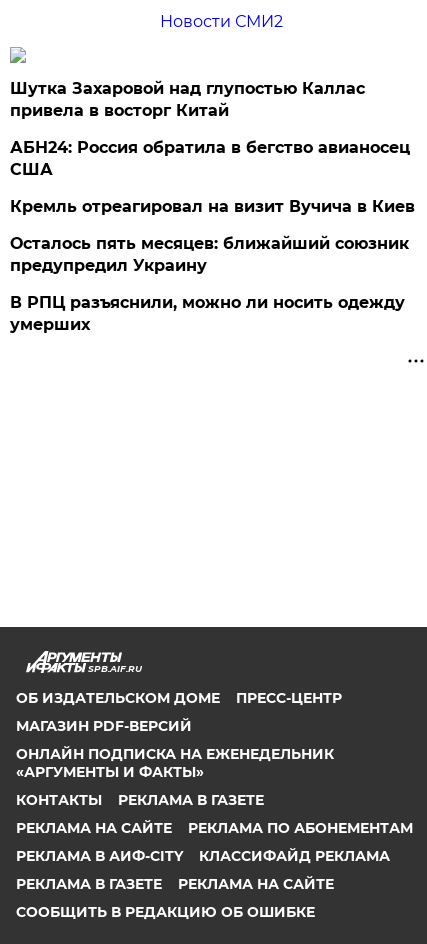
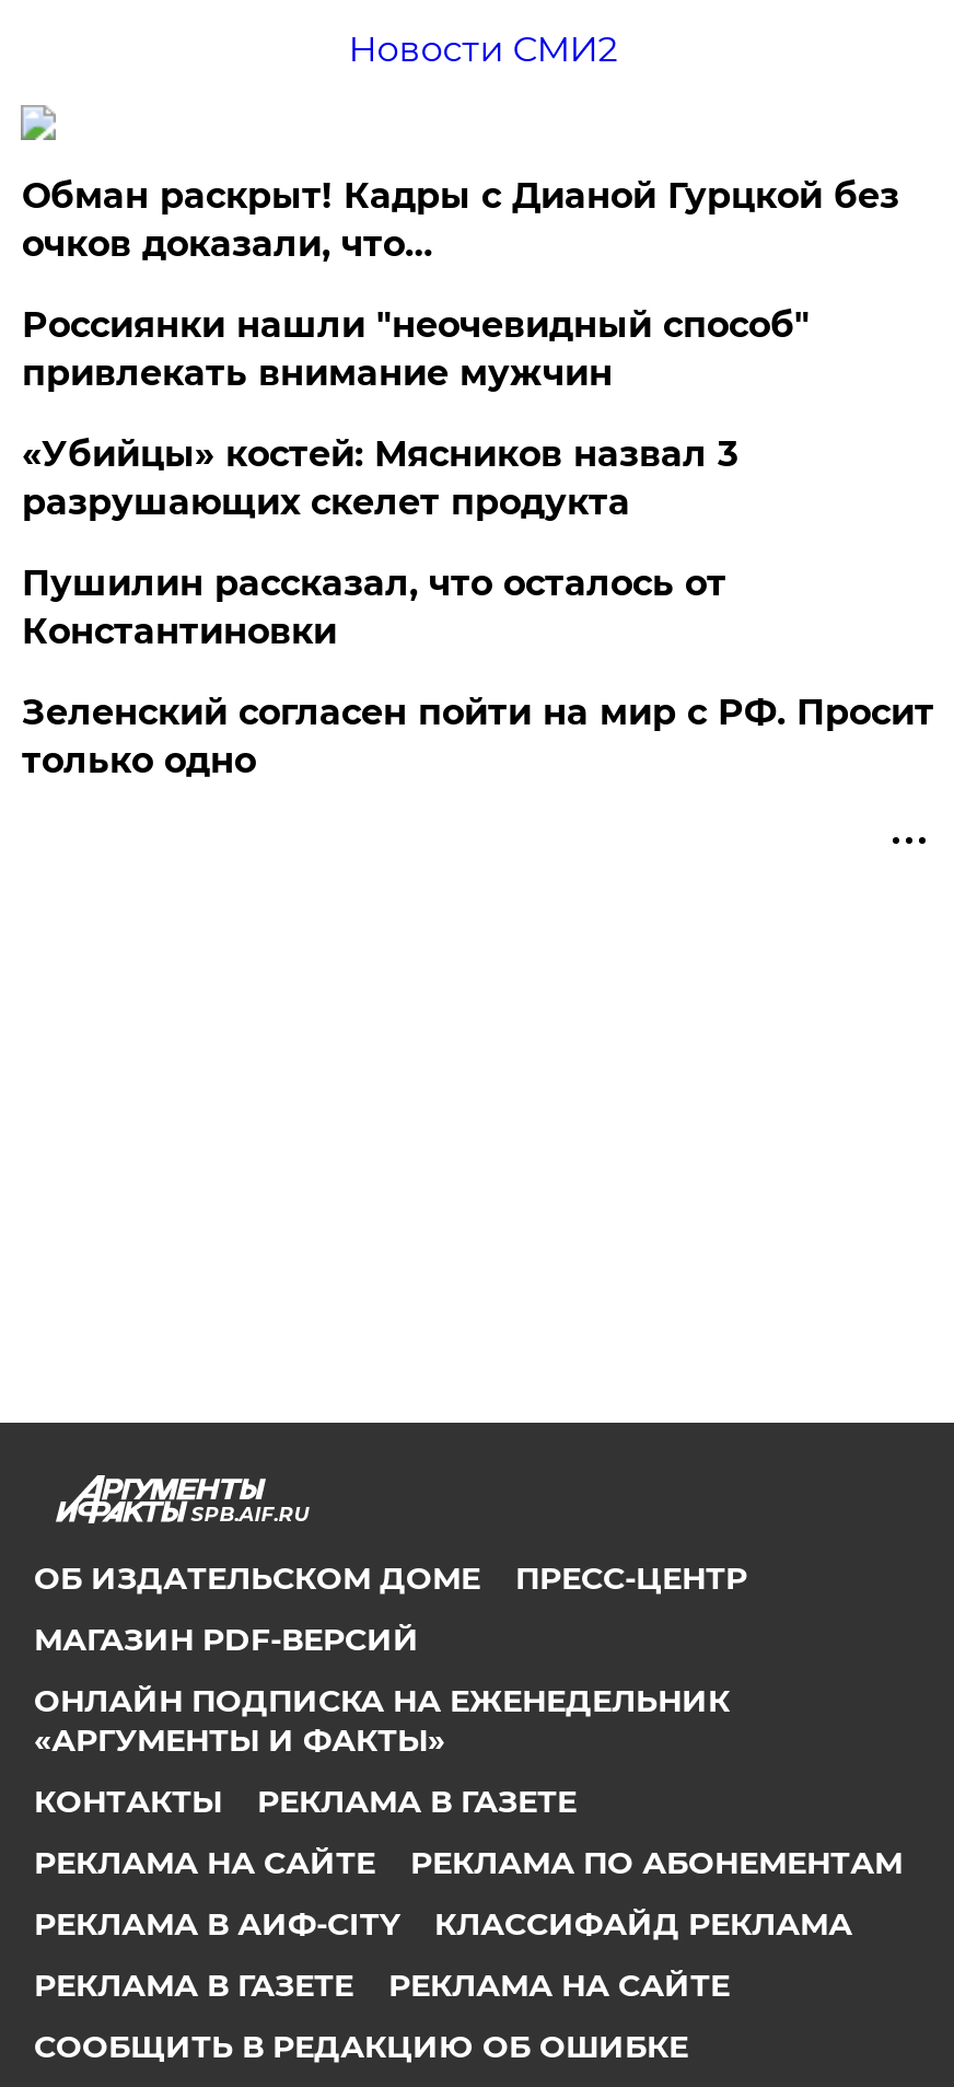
[10,79,365,120] Шутка Захаровой над глупостью Каллас | привела в восторг Китай -> [22,175,899,265] Обман раскрыт! Кадры с Дианой Гурцкой без | очков доказали, что…
[10,138,410,179] АБН24: Россия обратила в бегство авианосец | США -> [22,304,809,394] Россиянки нашли "неочевидный способ" | привлекать внимание мужчин
[10,197,415,216] Кремль отреагировал на визит Вучича в Киев -> [22,433,737,523] «Убийцы» костей: Мясников назвал 3 | разрушающих скелет продукта
[10,234,409,275] Осталось пять месяцев: ближайший союзник | предупредил Украину -> [22,562,726,652] Пушилин рассказал, что осталось от | Константиновки
[10,293,405,334] В РПЦ разъяснили, можно ли носить одежду | умерших -> [22,691,934,781] Зеленский согласен пойти на мир с РФ. Просит | только одно

